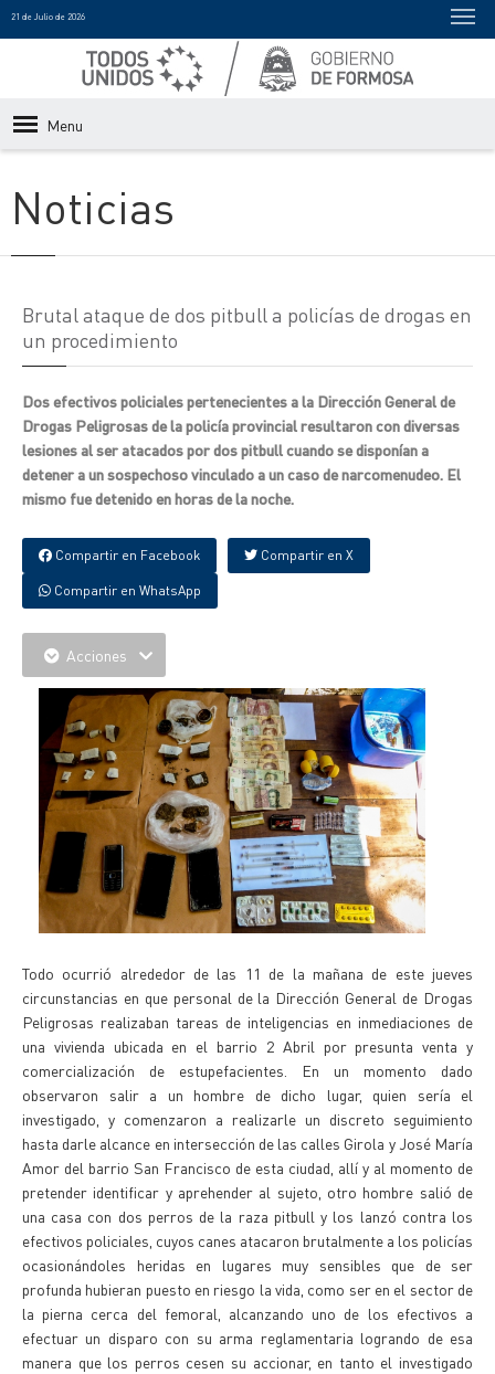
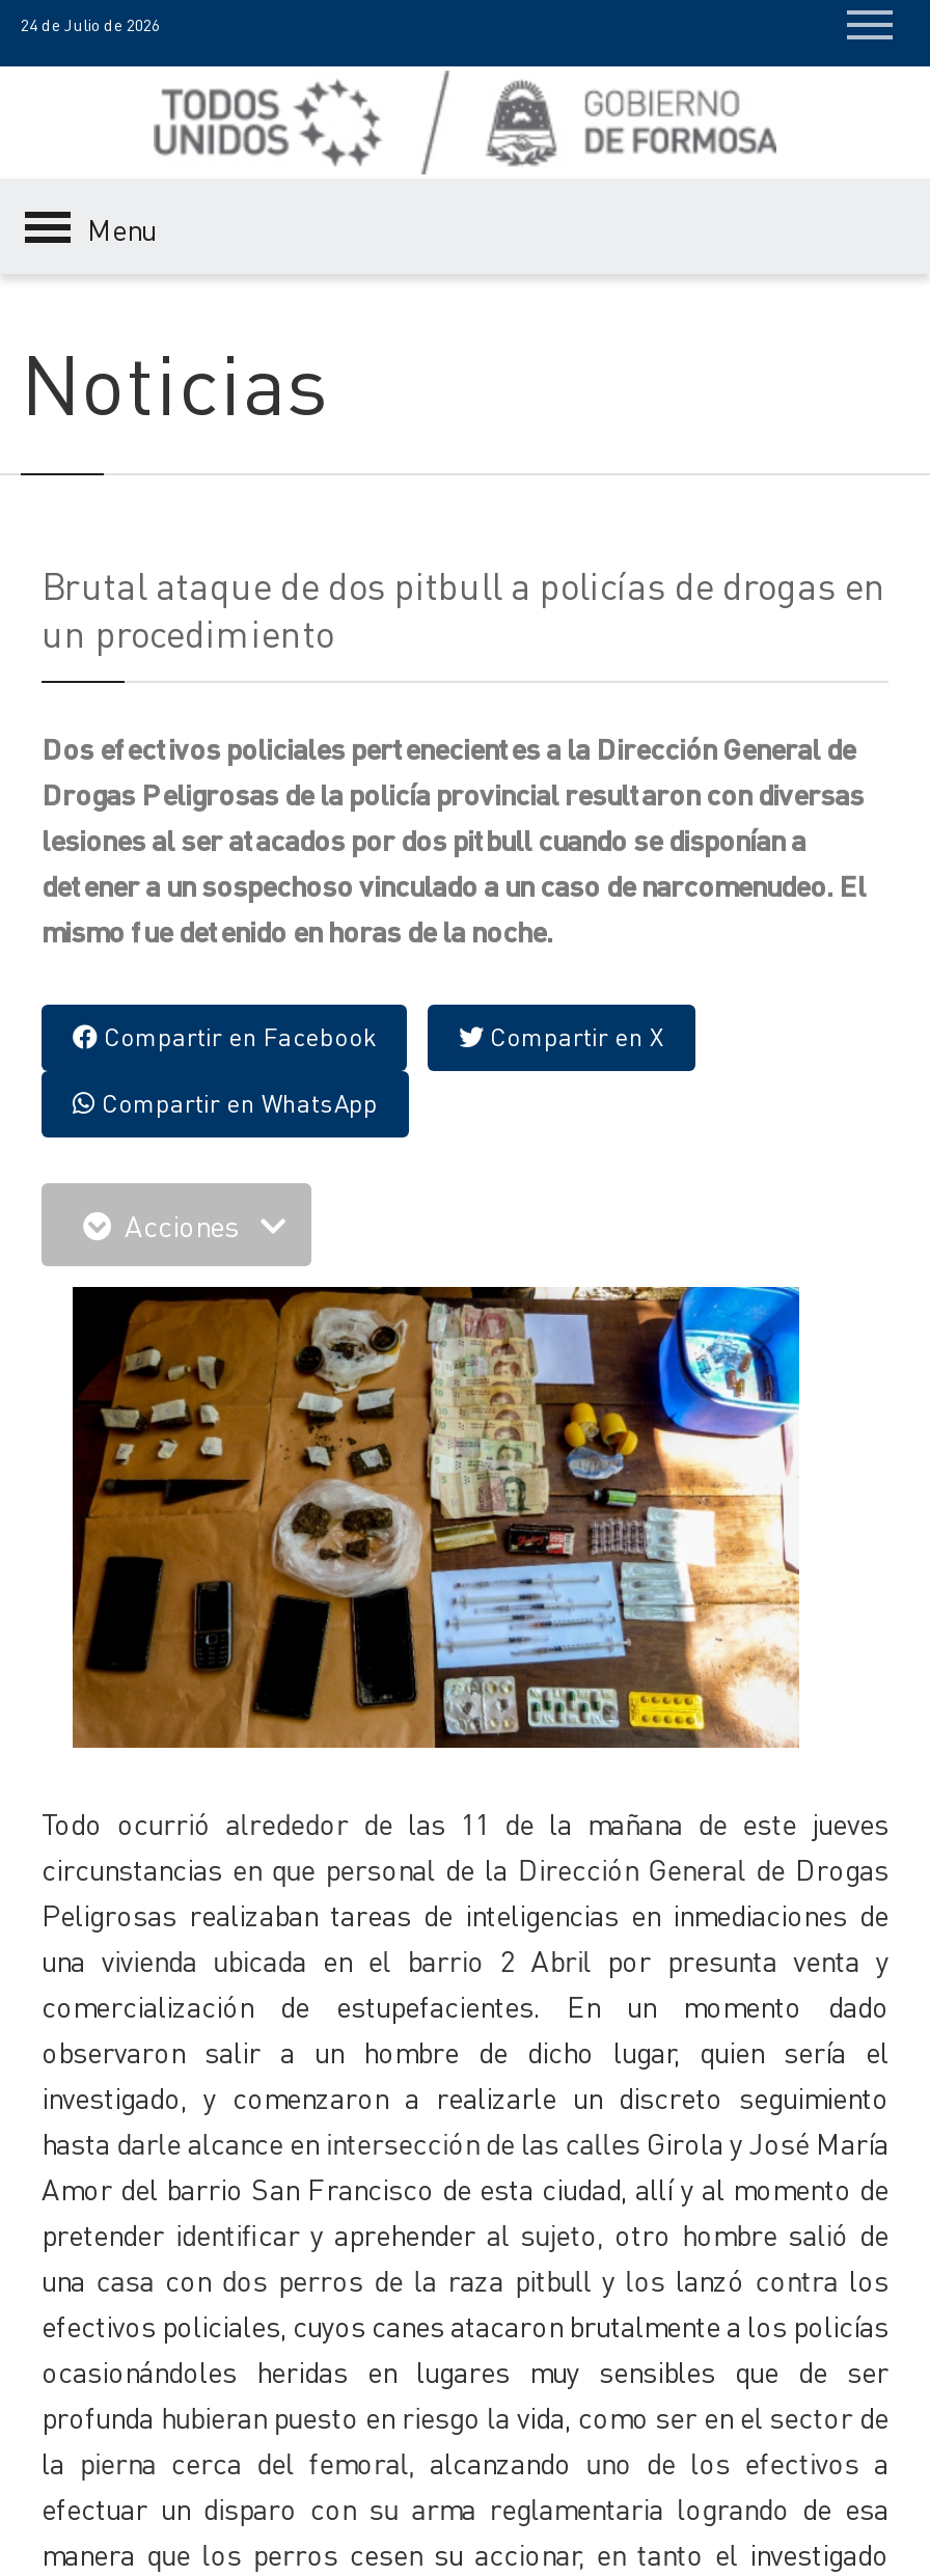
[11,11,85,22] 21 de Julio de 2026 -> [21,15,160,35] 24 de Julio de 2026

